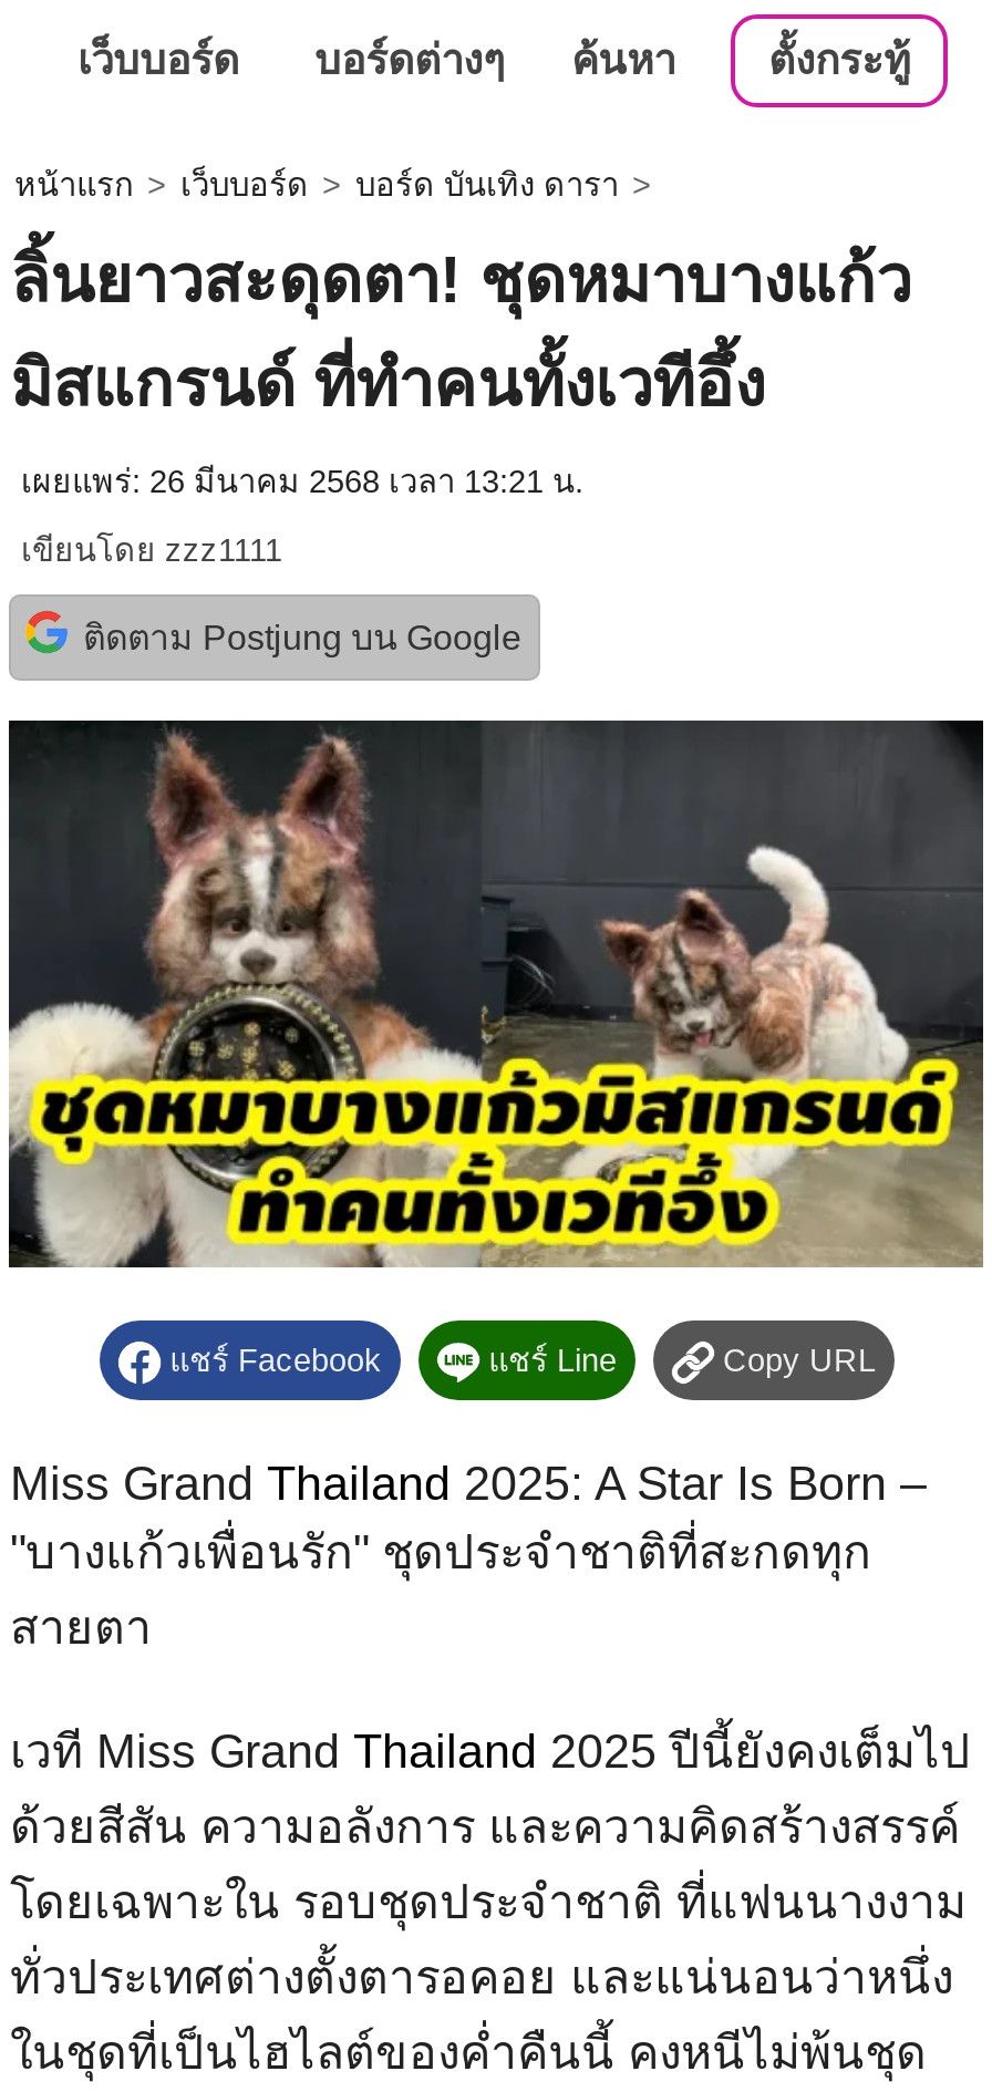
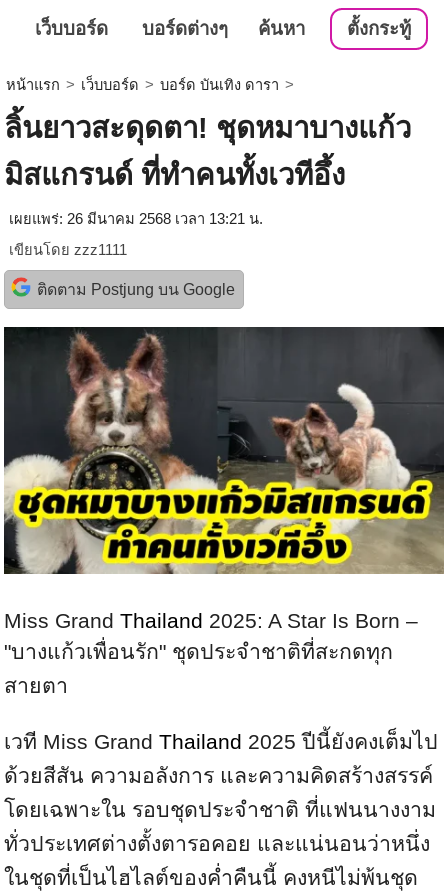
[161,1342,876,1378] แชร์ Facebook | แชร์ Line | Copy URL -> none

